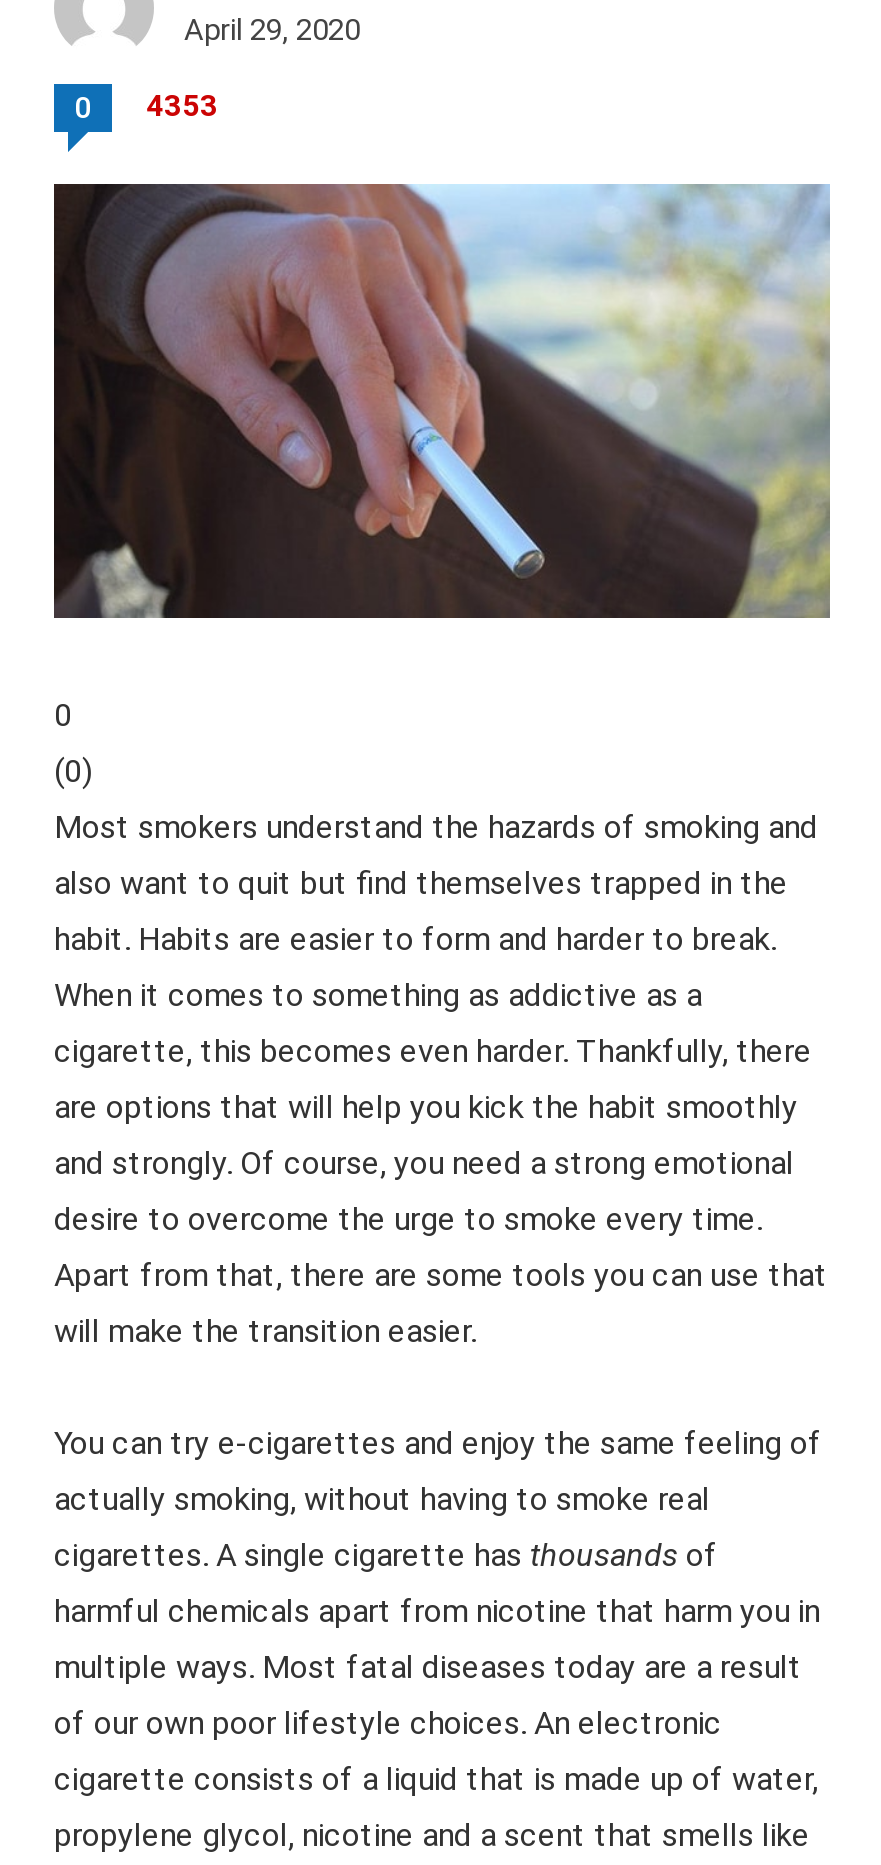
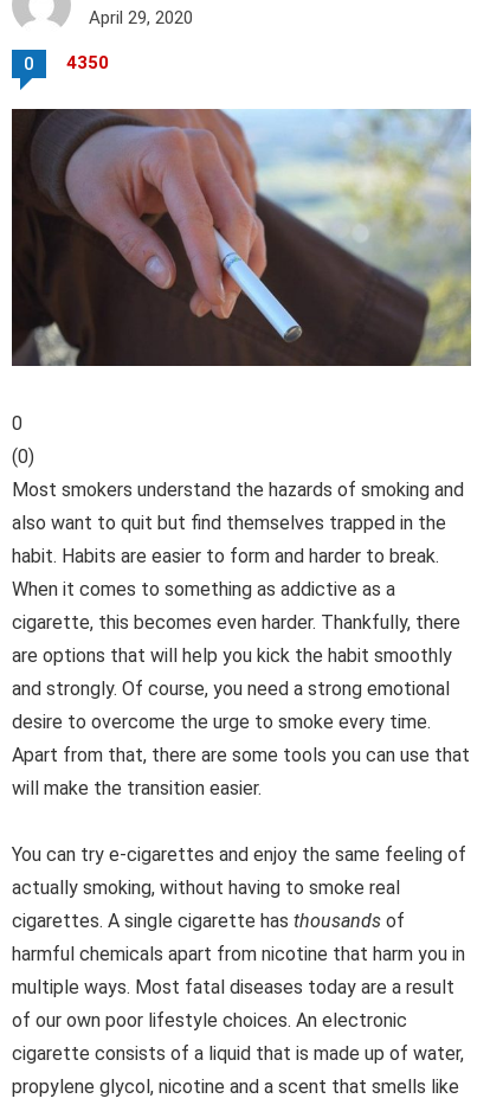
[74,88,218,126] 0 4353 -> [24,52,109,75] 0 4350

